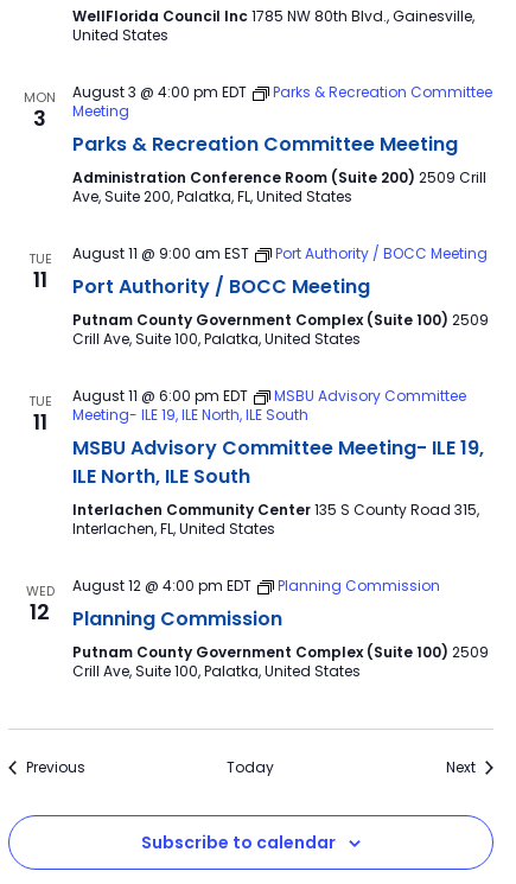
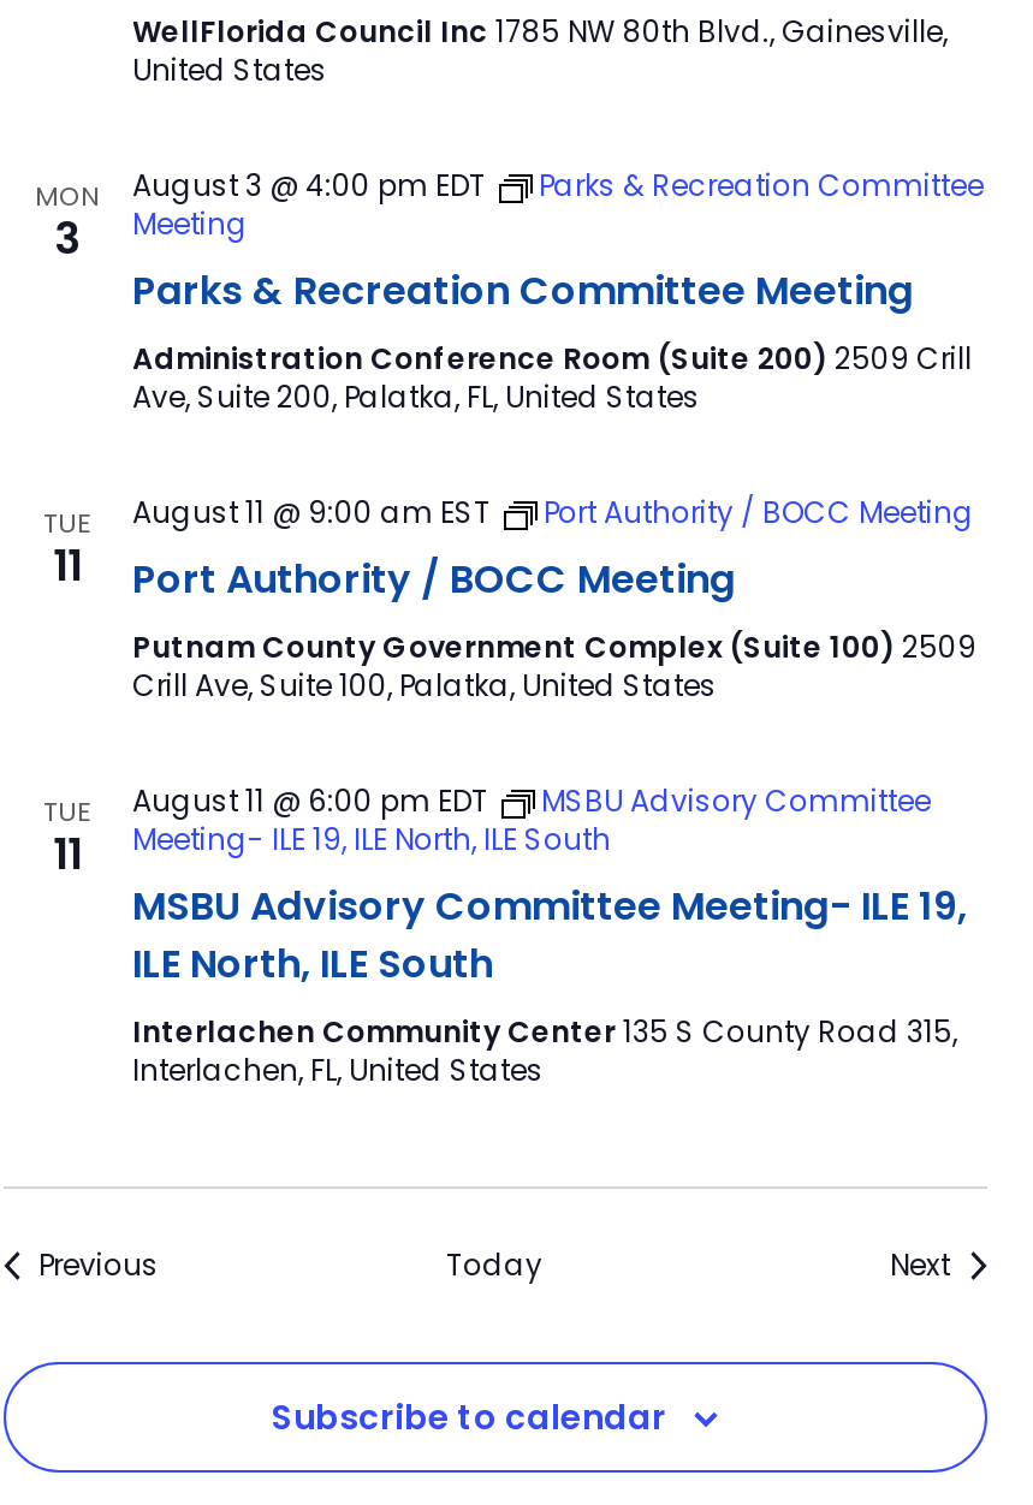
[26,581,54,627] WED | 12 -> none
[72,575,488,681] August 12 @ 4:00 pm EDT | Planning Commission | Planning Commission | Putnam County Government Complex (Suite 100) 2509 | Crill Ave, Suite 100, Palatka, United States -> none

